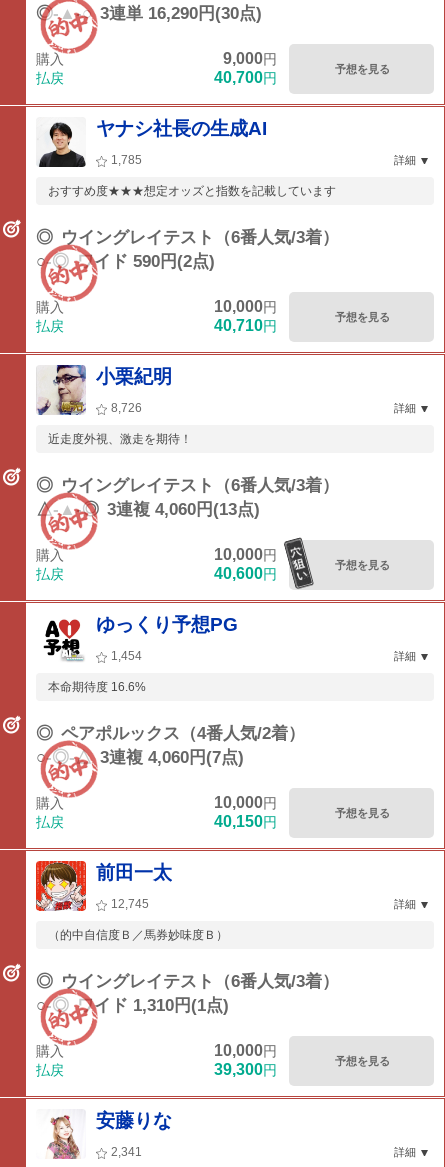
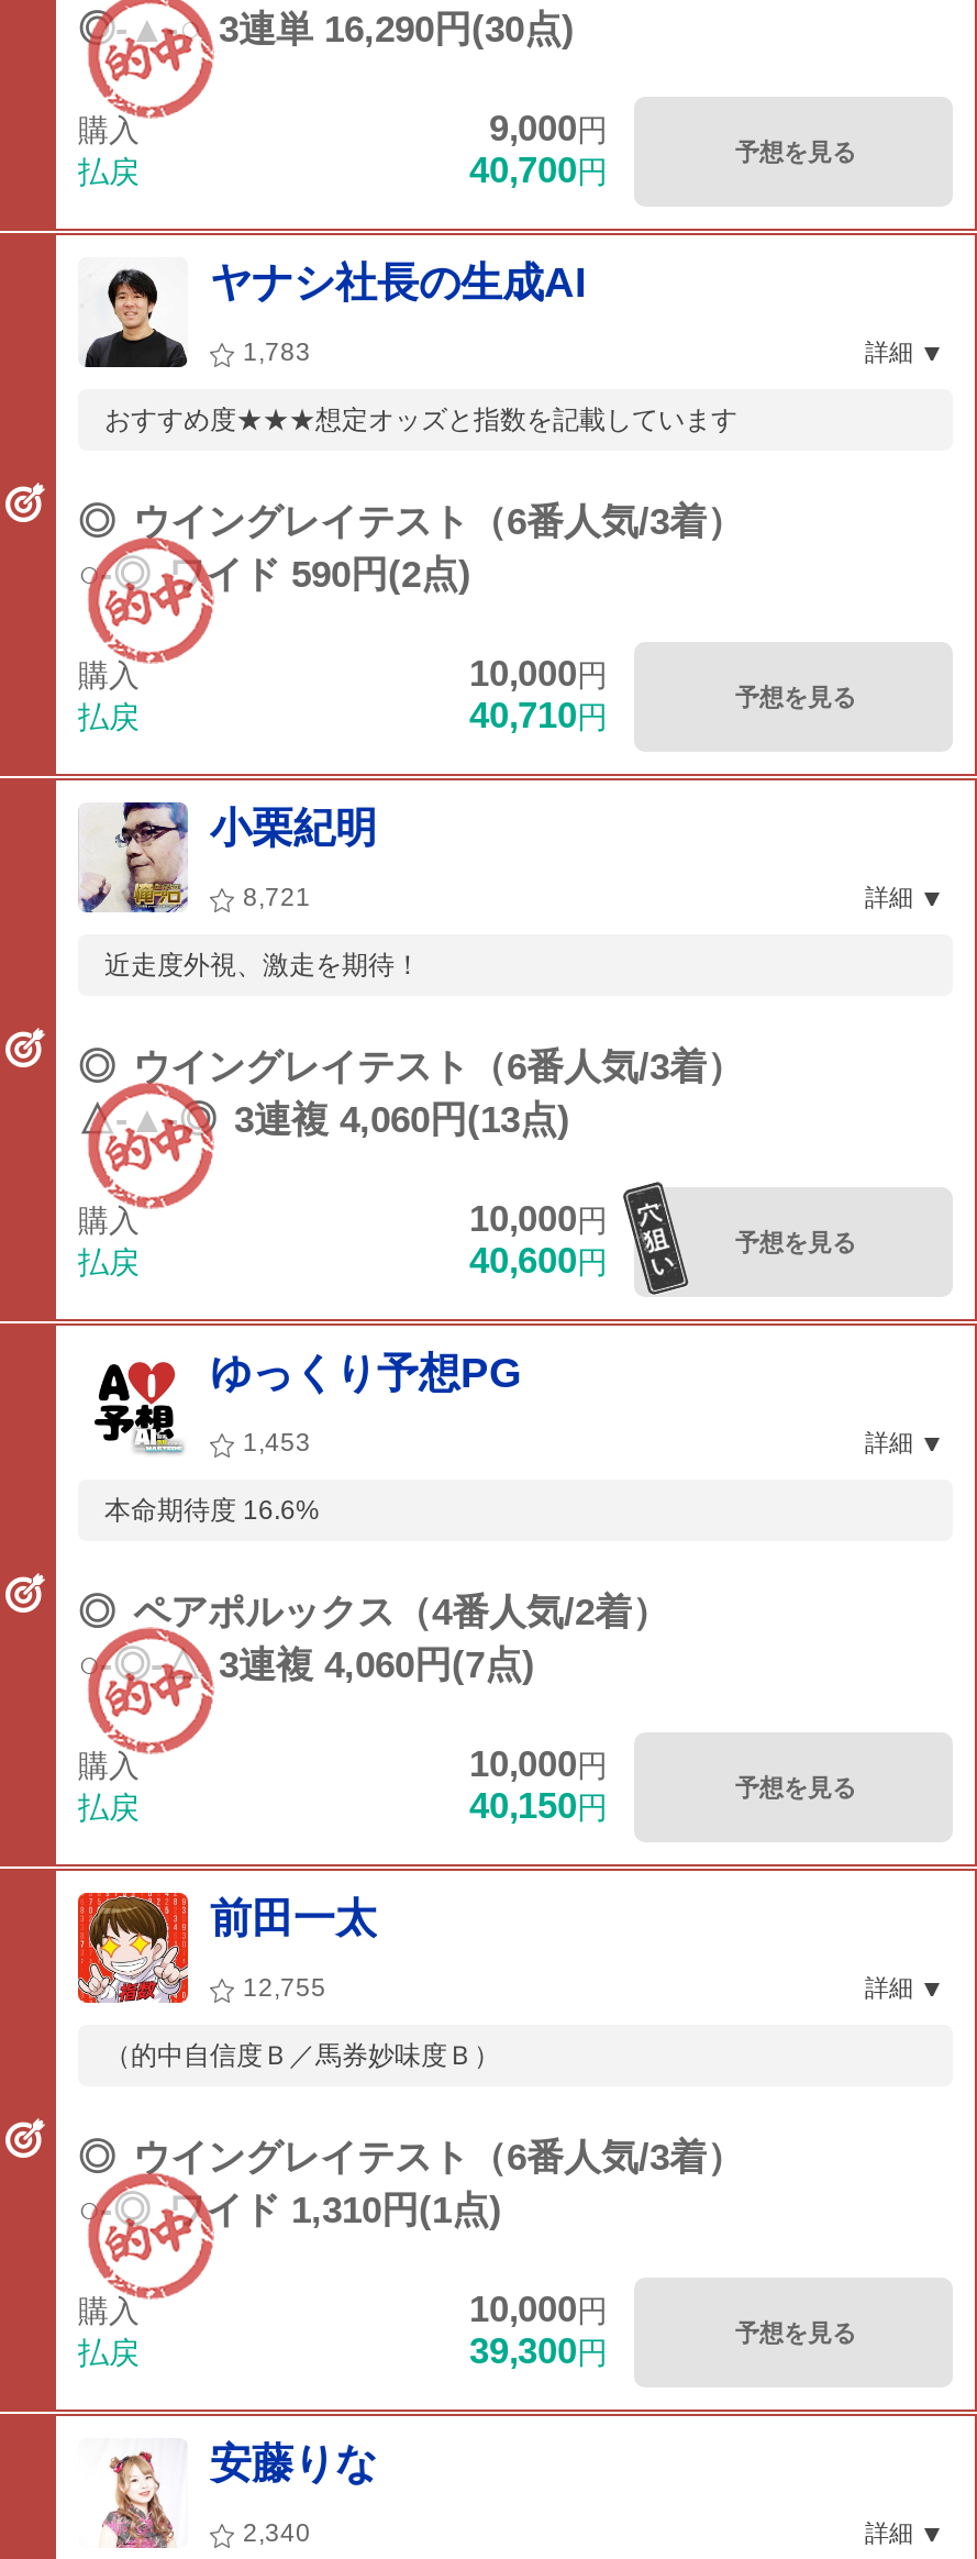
[111,154,142,166] 1,785 -> [243,339,311,365] 1,783
[111,402,142,414] 8,726 -> [243,884,311,910] 8,721
[111,650,142,662] 1,454 -> [243,1429,311,1455] 1,453
[111,898,149,910] 12,745 -> [243,1974,326,2001] 12,755
[111,1146,142,1158] 2,341 -> [243,2519,311,2546] 2,340

